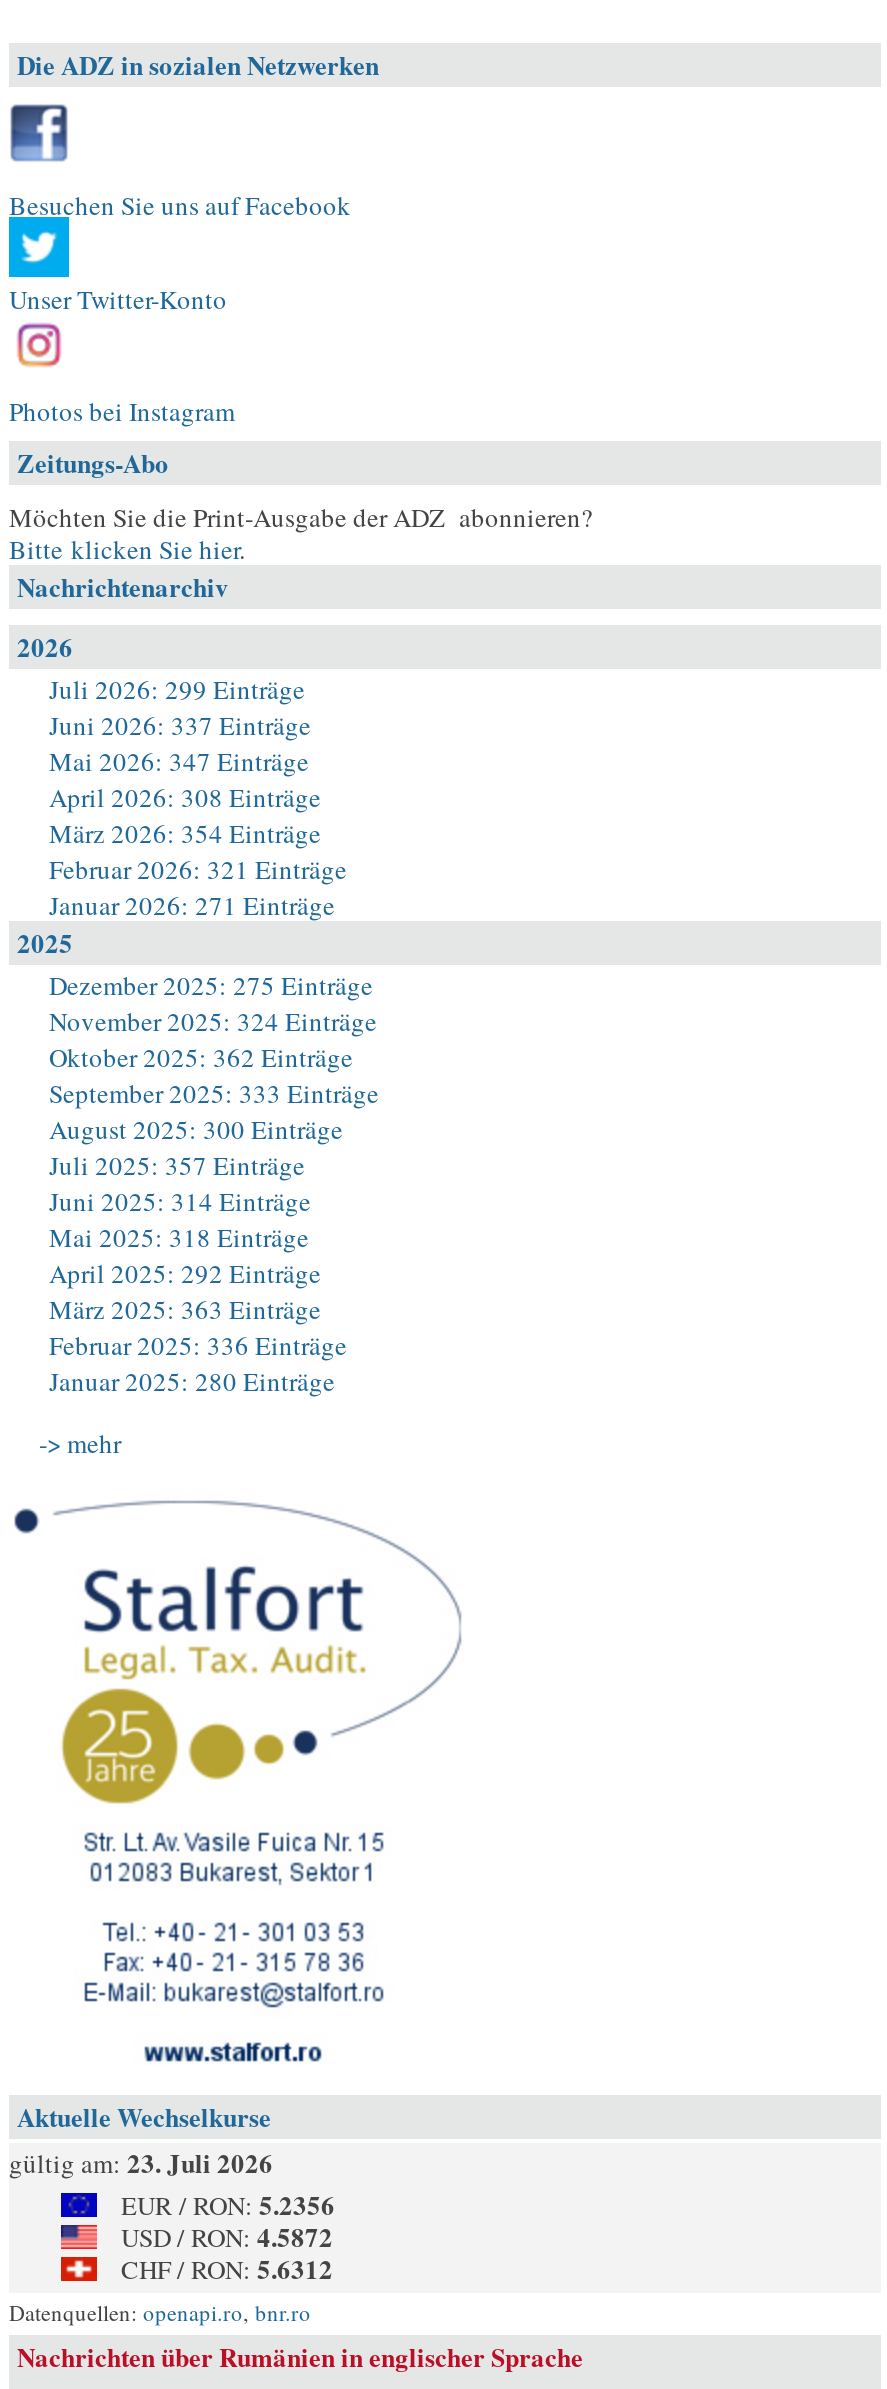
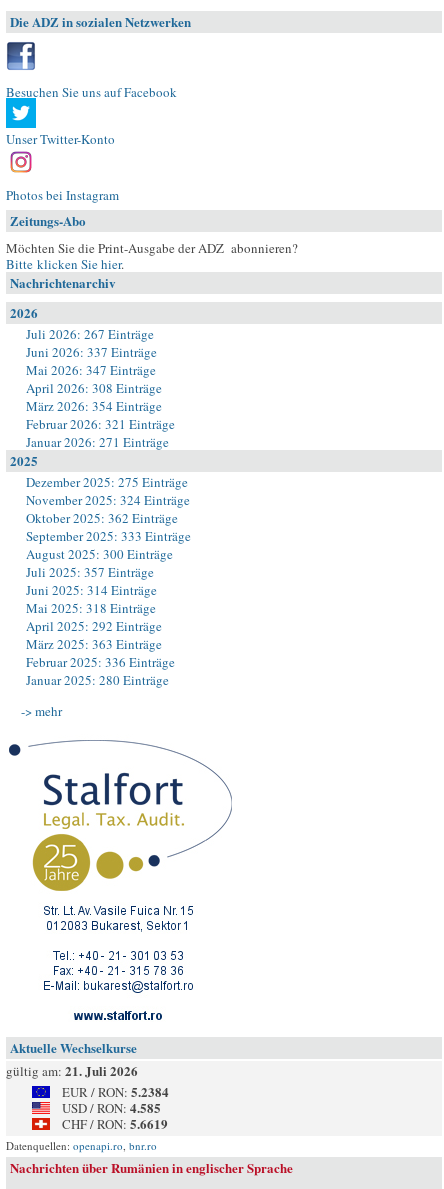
[49,671,305,707] Juli 2026: 299 Einträge -> [26,325,154,343] Juli 2026: 267 Einträge
[9,2143,273,2181] gültig am: 23. Juli 2026 -> [6,1061,138,1080] gültig am: 21. Juli 2026
[121,2185,335,2223] EUR / RON: 5.2356 -> [62,1082,169,1101] EUR / RON: 5.2384
[121,2217,333,2255] USD / RON: 4.5872 -> [62,1098,161,1117] USD / RON: 4.585
[121,2249,333,2287] CHF / RON: 5.6312 -> [62,1114,168,1133] CHF / RON: 5.6619

